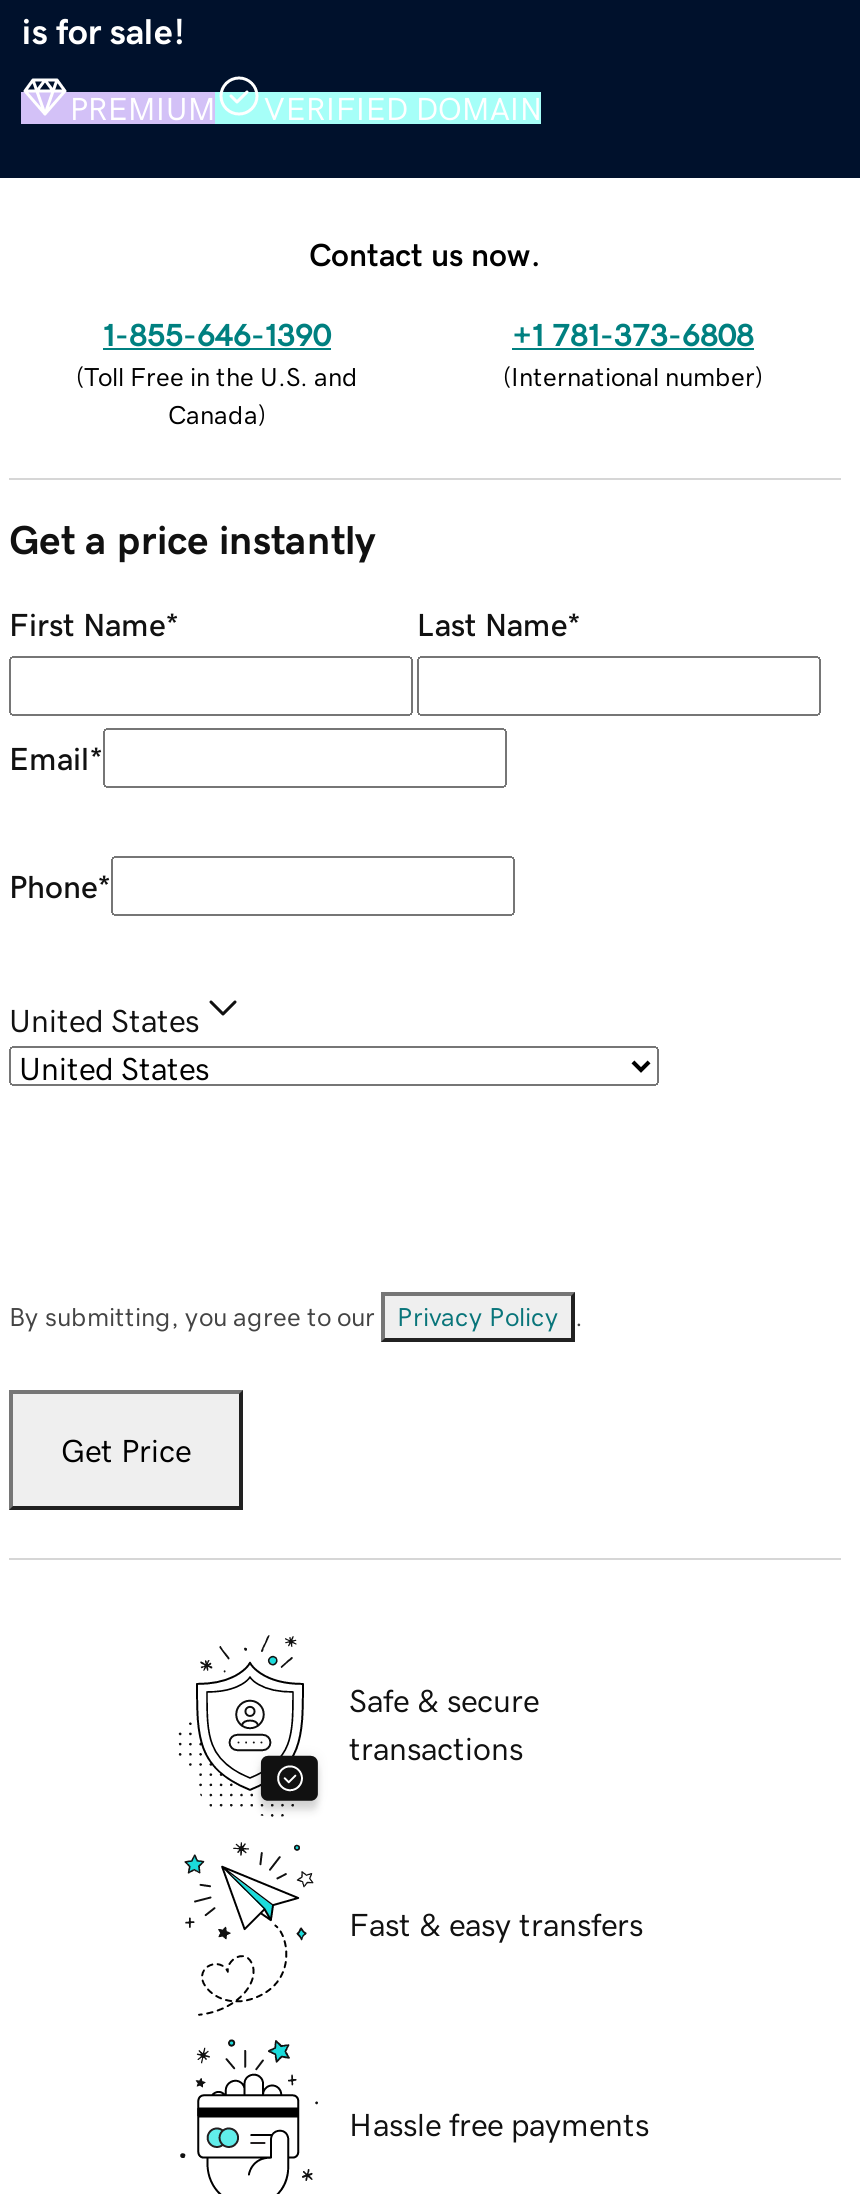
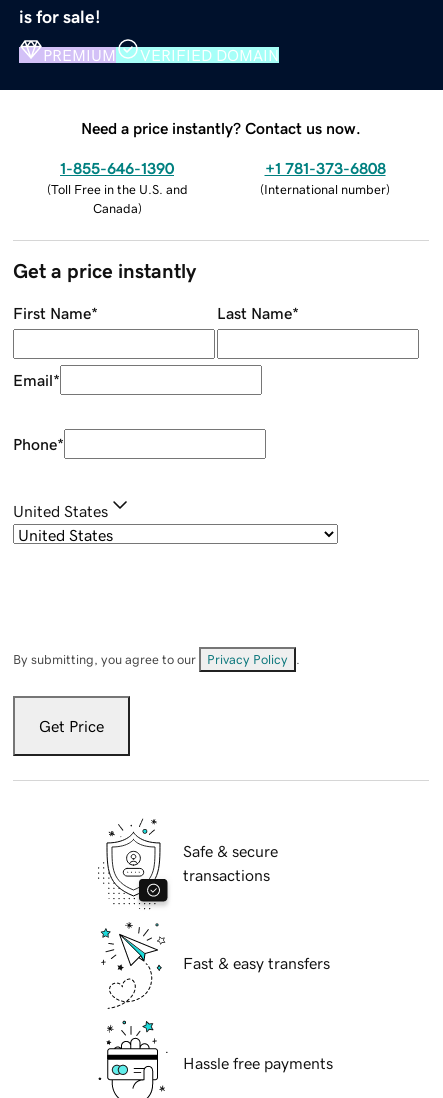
[309,237,541,269] Contact us now. -> [81,120,361,136] Need a price instantly? Contact us now.

